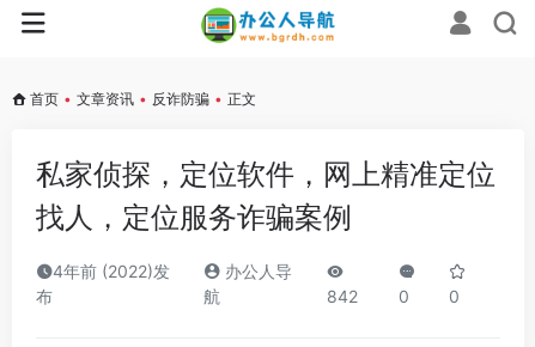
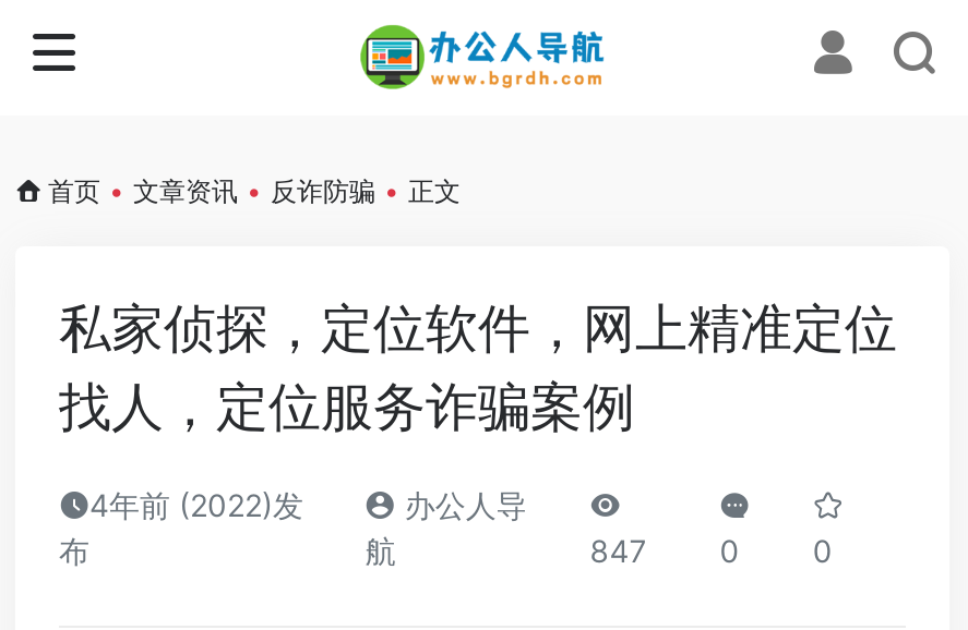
[327,286,460,306] 842 0 0 -> [590,532,832,569] 847 0 0

